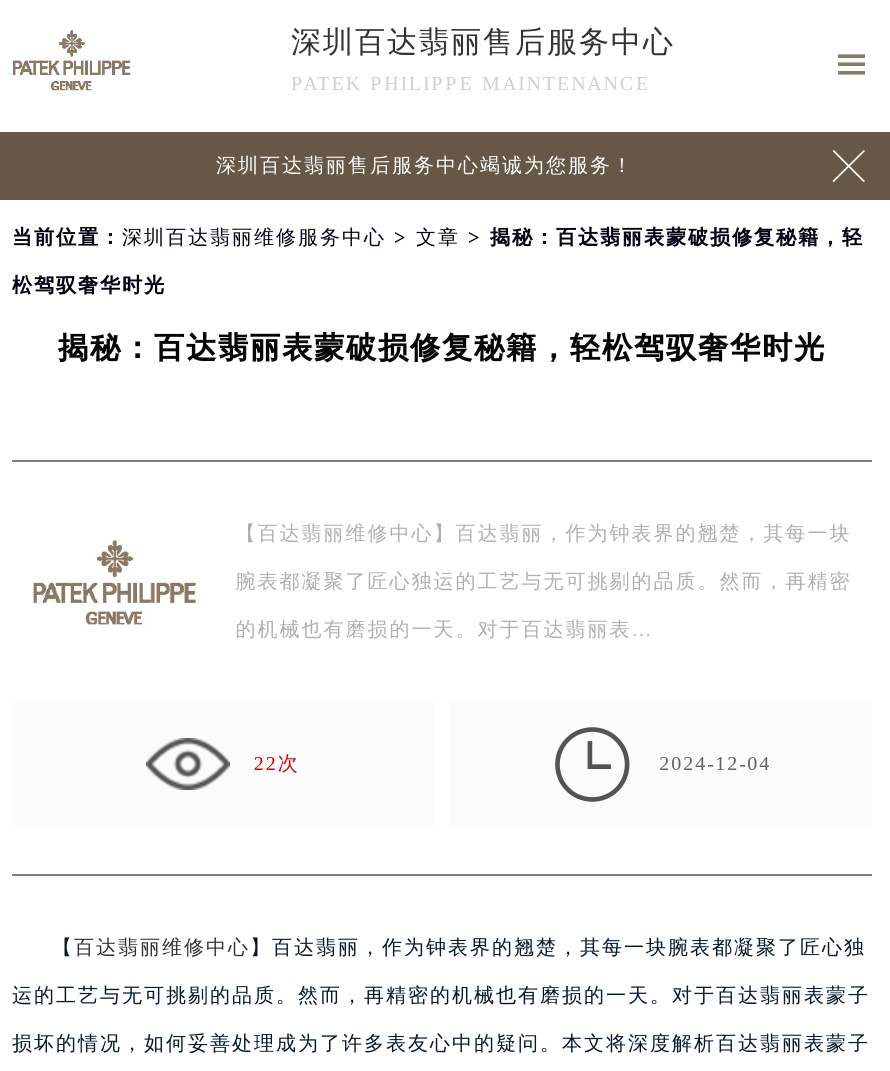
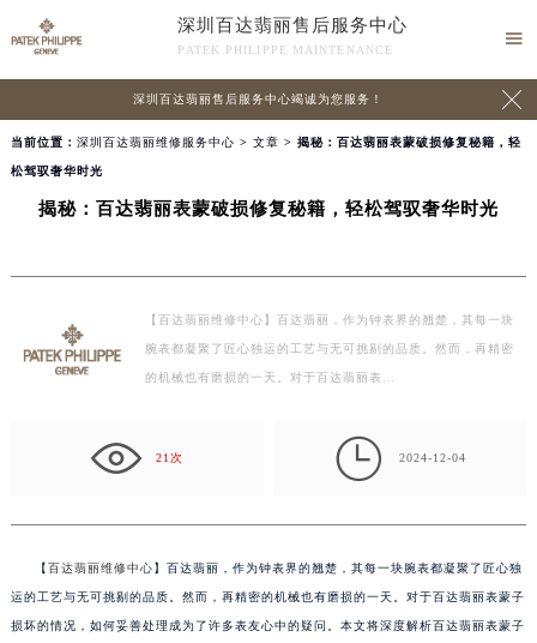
[254,752,300,774] 22次 -> [156,451,183,464] 21次

